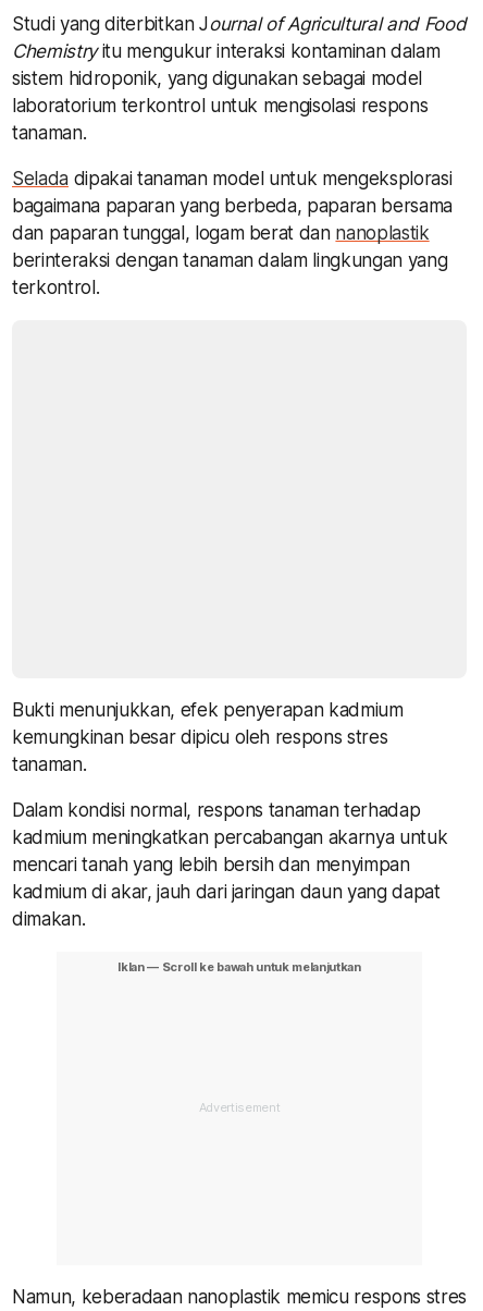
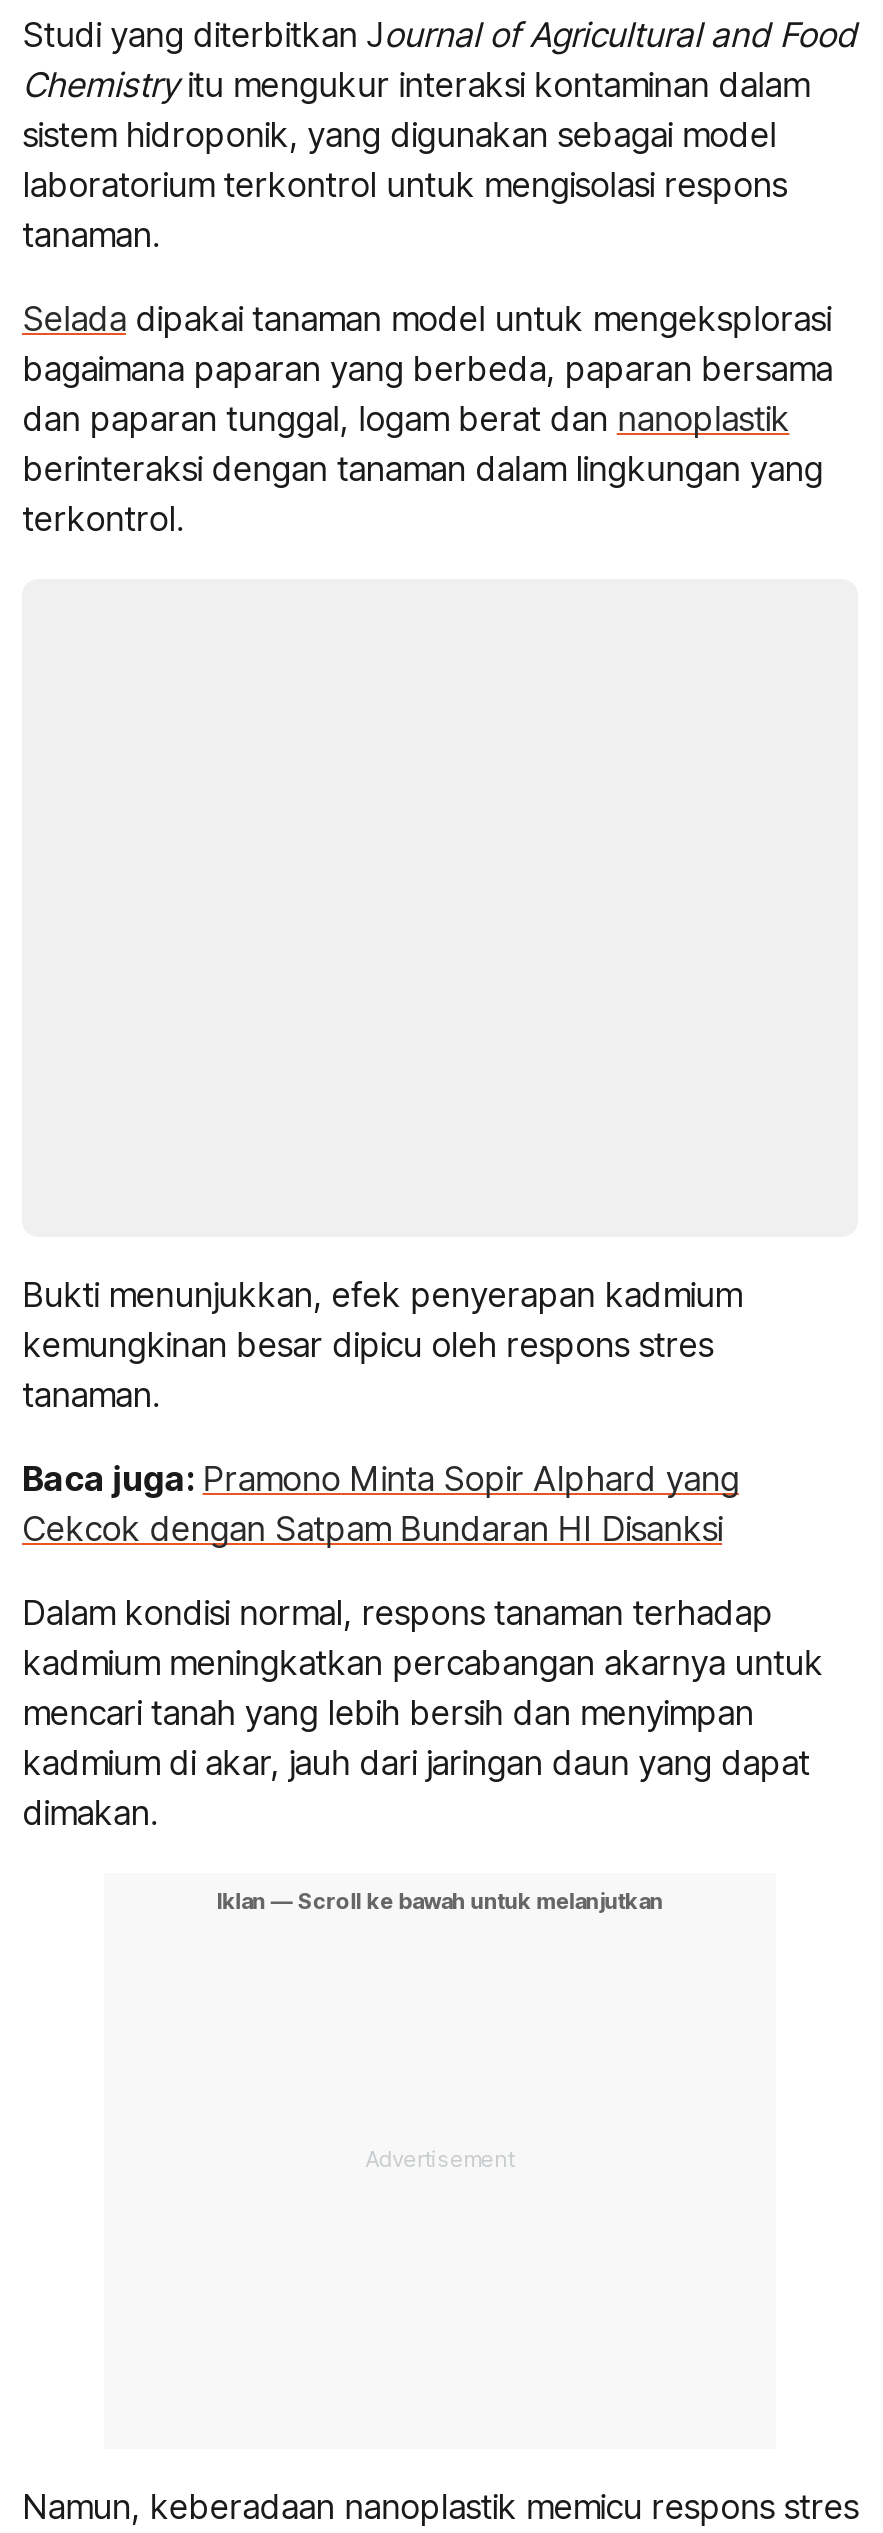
none -> [22,1459,739,1549] Baca juga: Pramono Minta Sopir Alphard yang | Cekcok dengan Satpam Bundaran HI Disanksi

